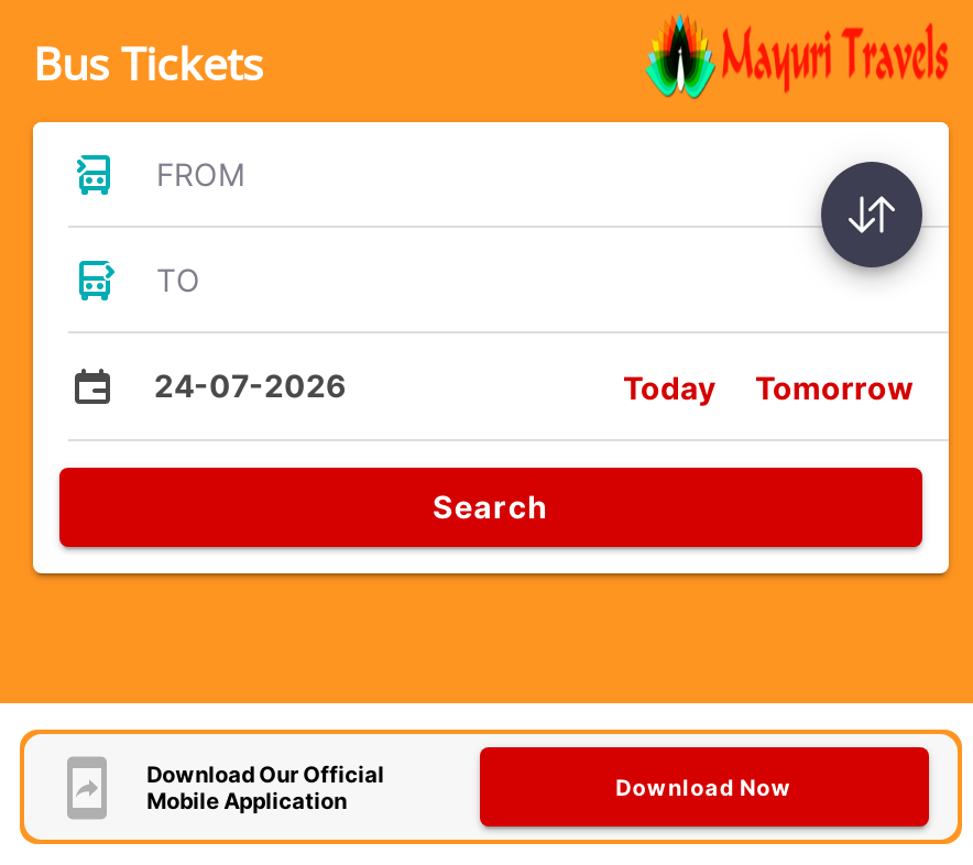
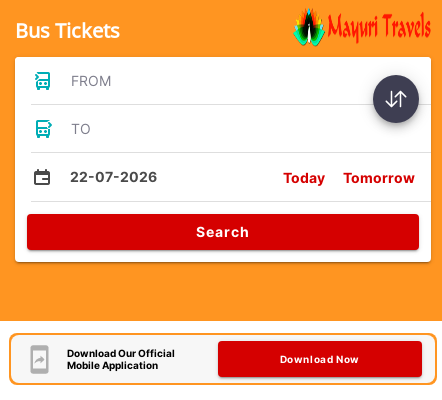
[154,366,346,404] 24-07-2026 -> [70,168,157,185] 22-07-2026

